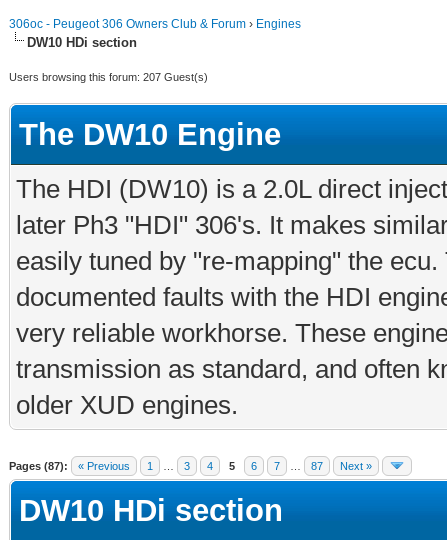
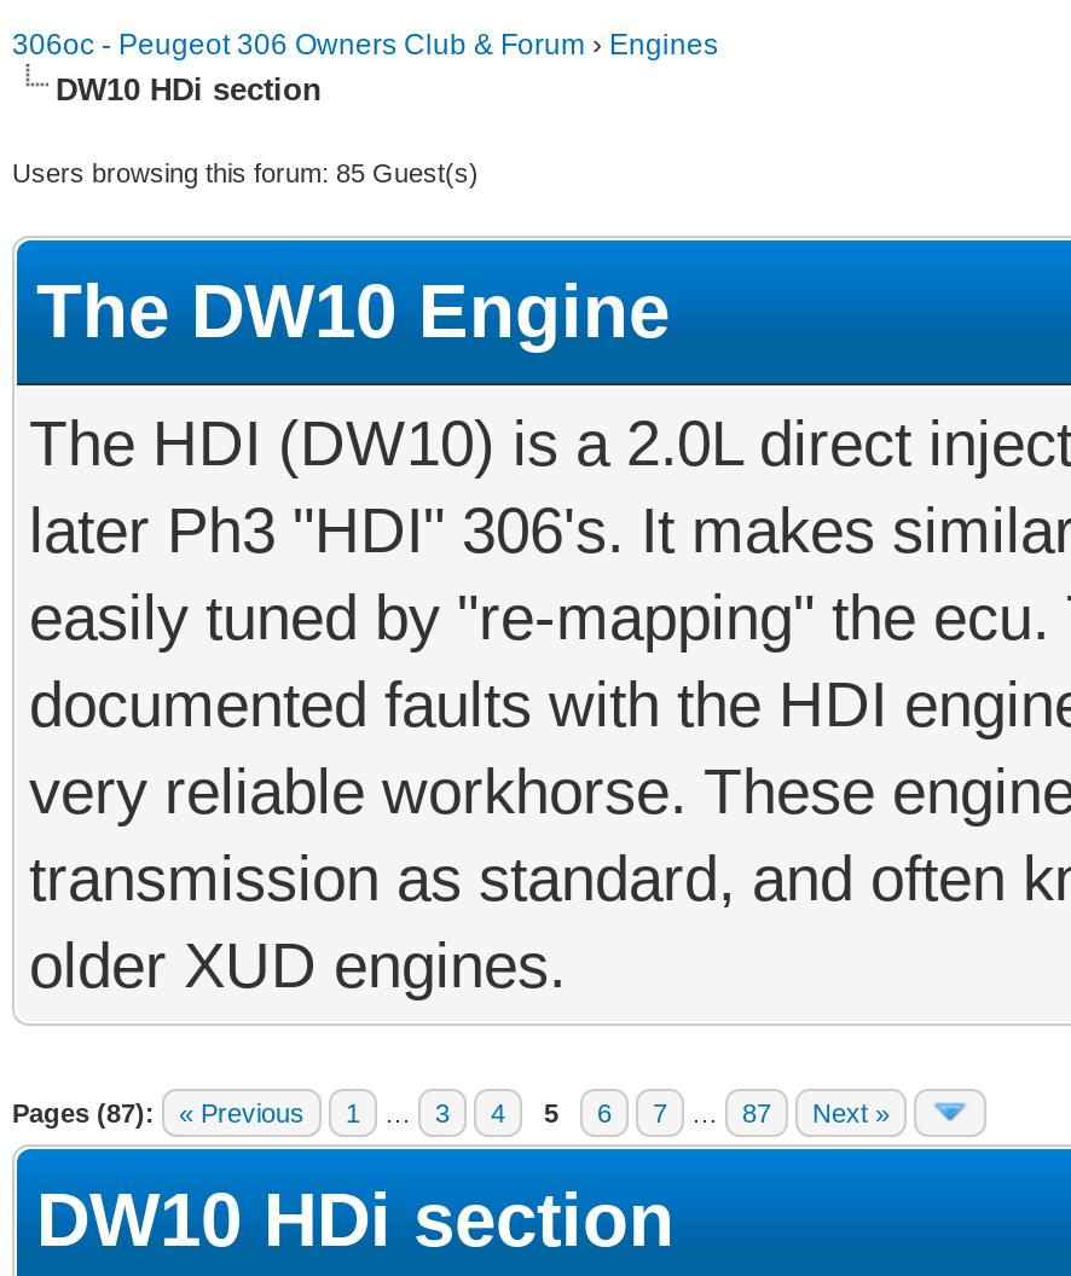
[9,71,208,83] Users browsing this forum: 207 Guest(s) -> [12,158,479,187] Users browsing this forum: 85 Guest(s)

